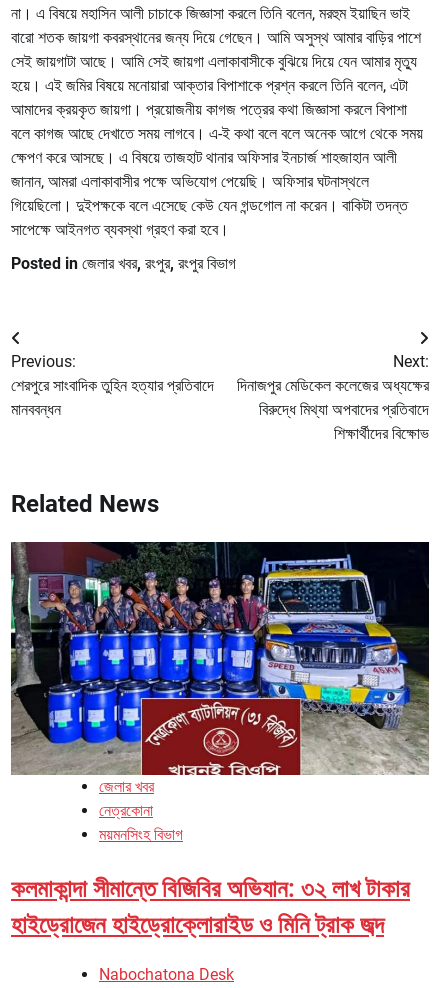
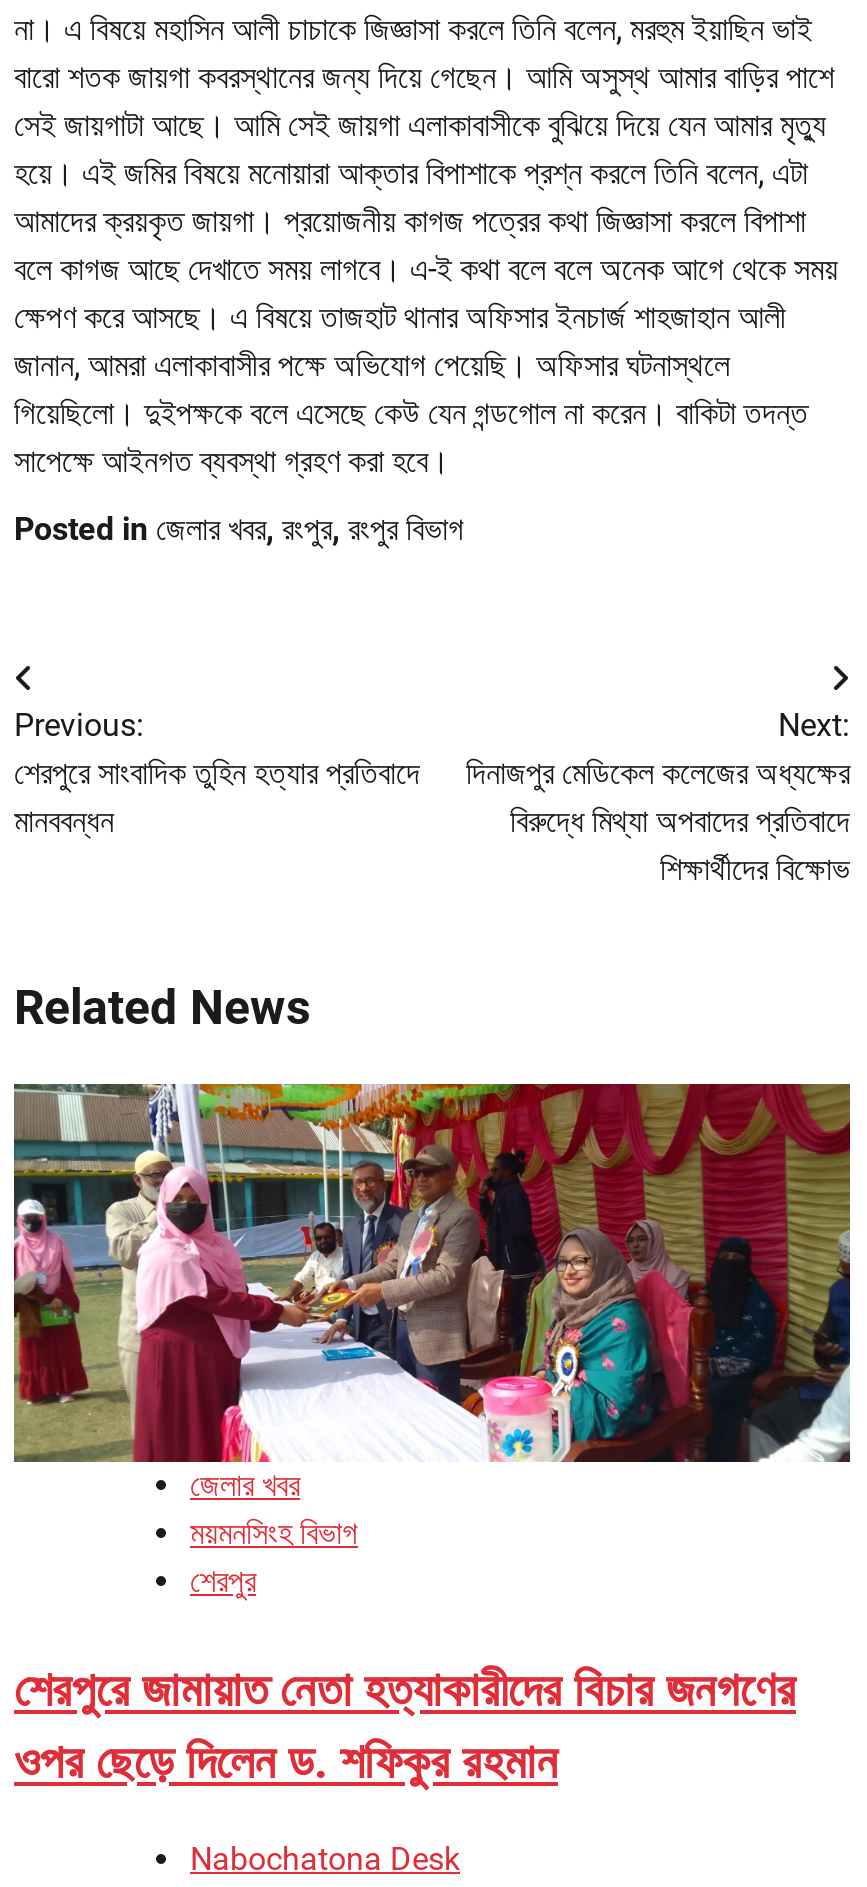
[11,541,430,776] [image] -> [12,1082,852,1466] [image]
[99,801,153,820] নেত্রকোনা -> none
moved [99,825,183,844] -> [190,1513,358,1551]: ময়মনসিংহ বিভাগ
[11,875,410,939] কলমাকান্দা সীমান্তে বিজিবির অভিযান: ৩২ লাখ টাকার | হাইড্রোজেন হাইড্রোক্লোরাইড ও মিনি ট্রাক জব্দ -> [14,1561,796,1789] শেরপুর | শেরপুরে জামায়াত নেতা হত্যাকারীদের বিচার জনগণের | ওপর ছেড়ে দিলেন ড. শফিকুর রহমান

